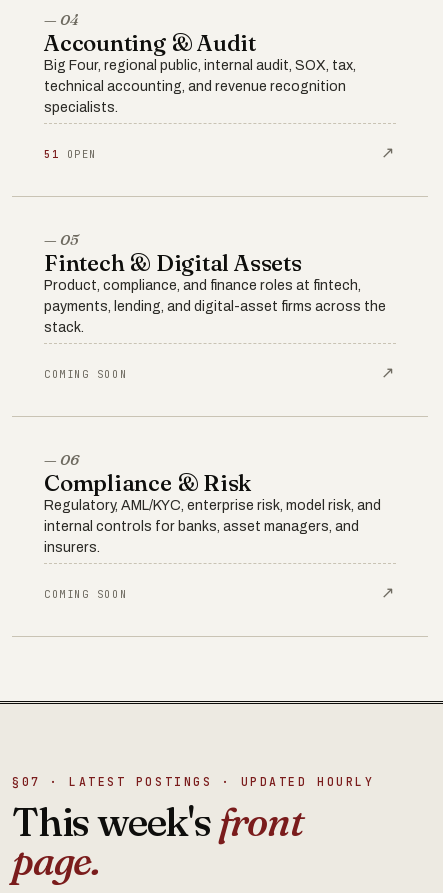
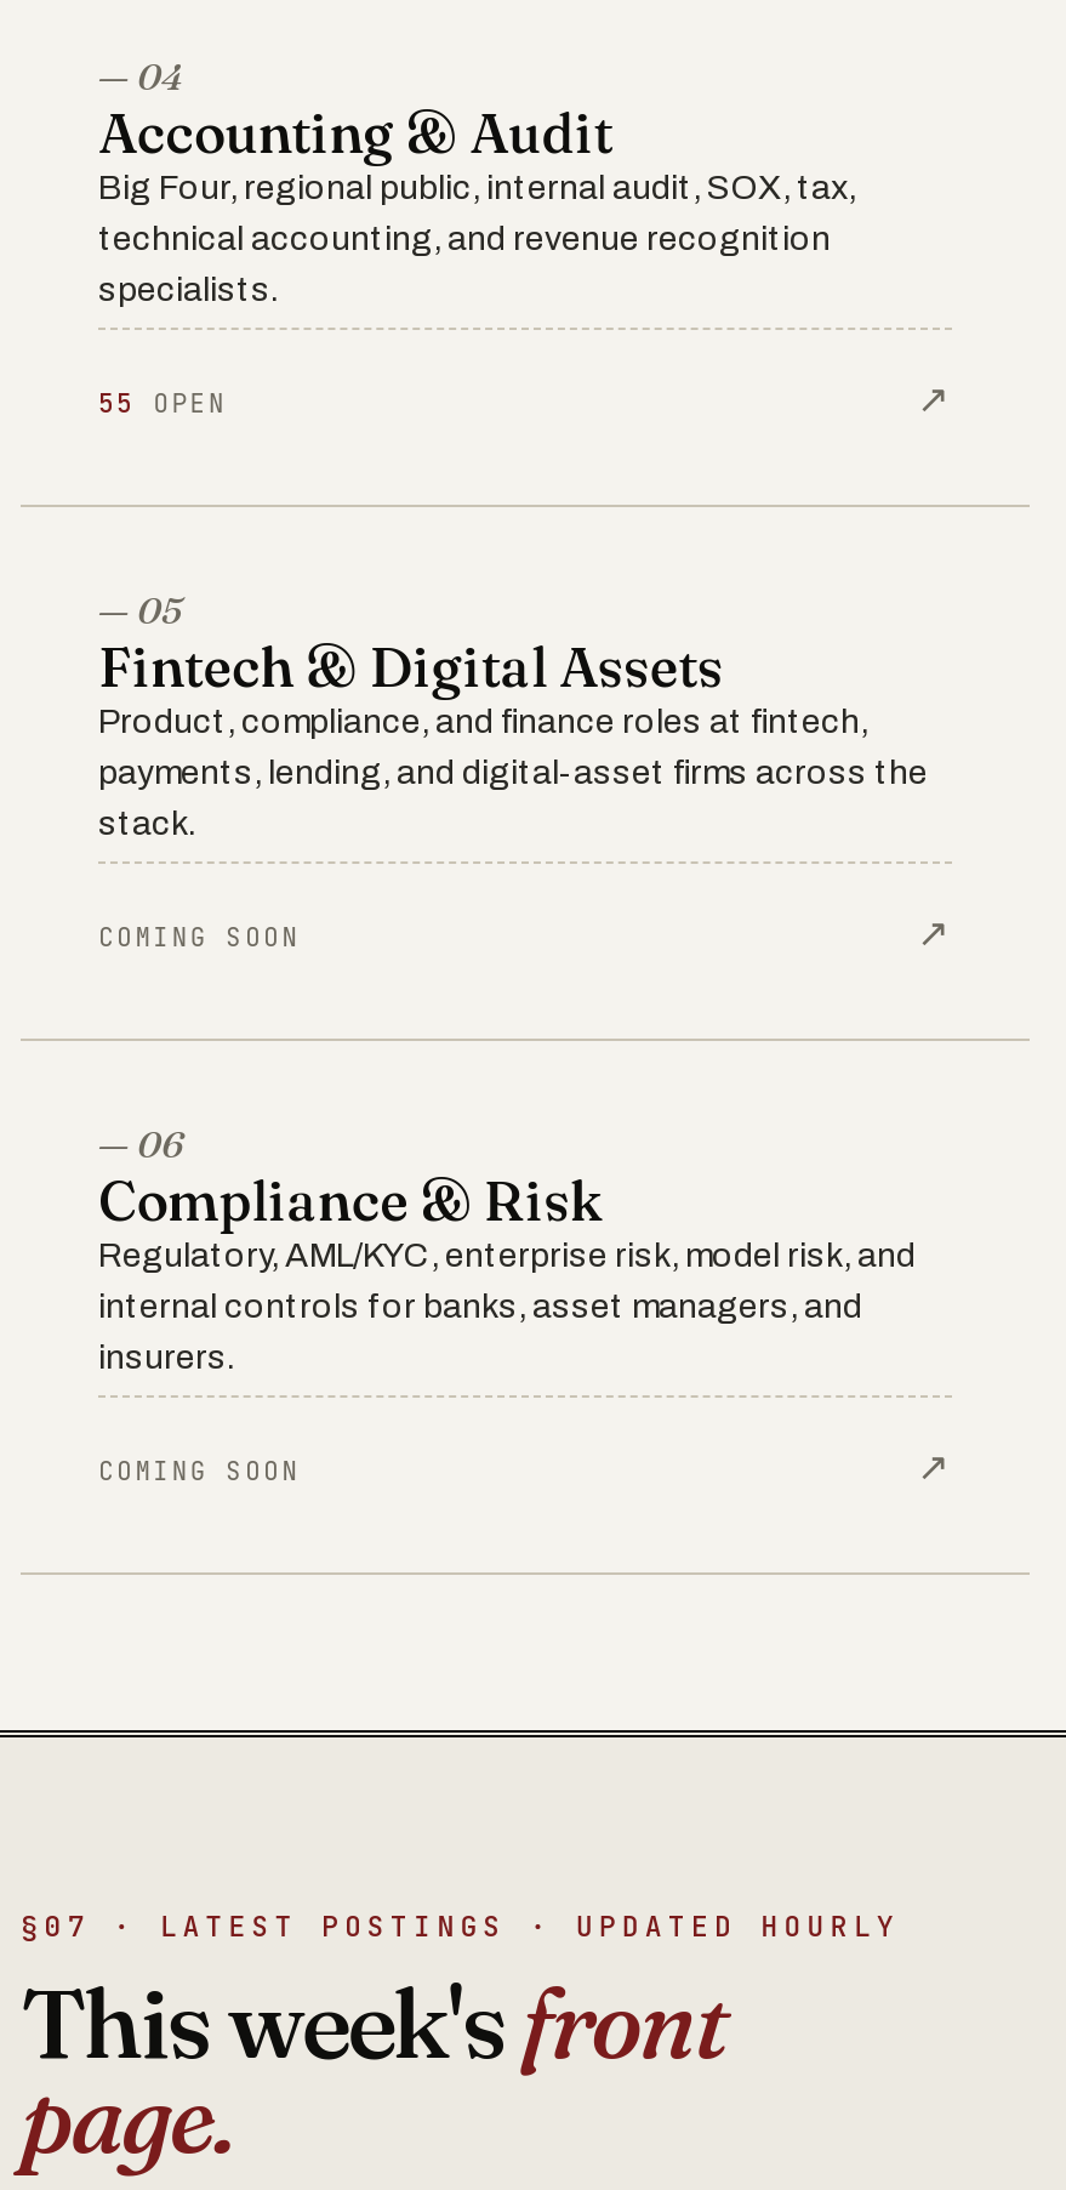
[44,147,97,161] 51 OPEN -> [98,386,227,420] 55 OPEN

